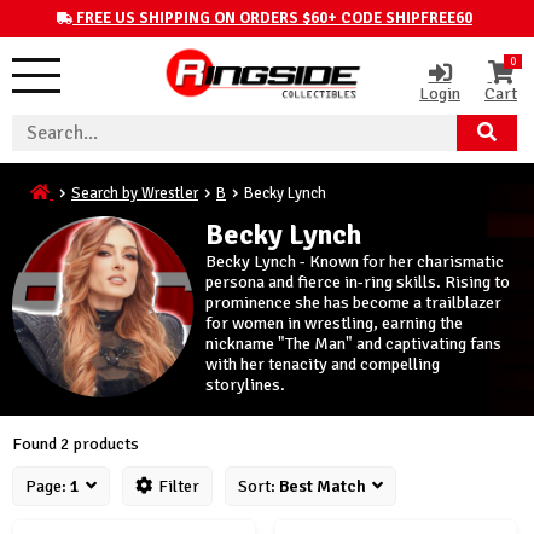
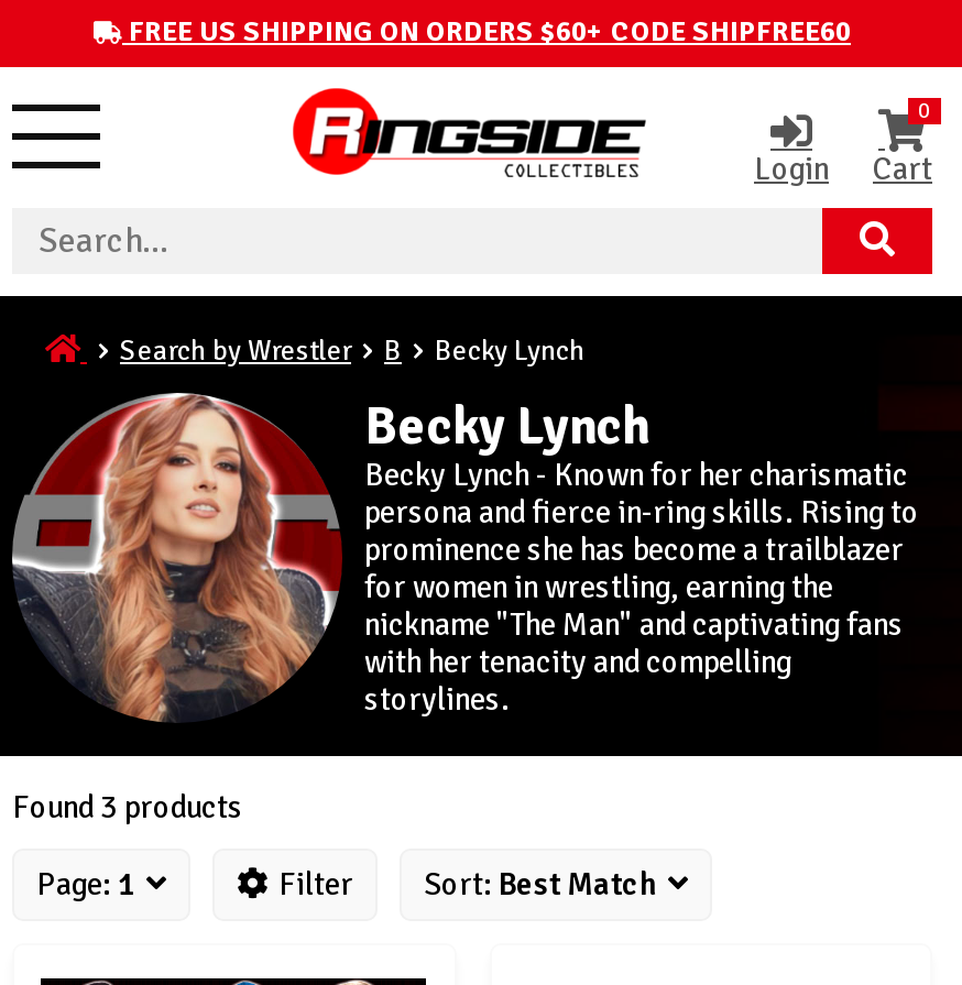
[12,432,139,454] Found 2 products -> [12,787,243,826] Found 3 products

